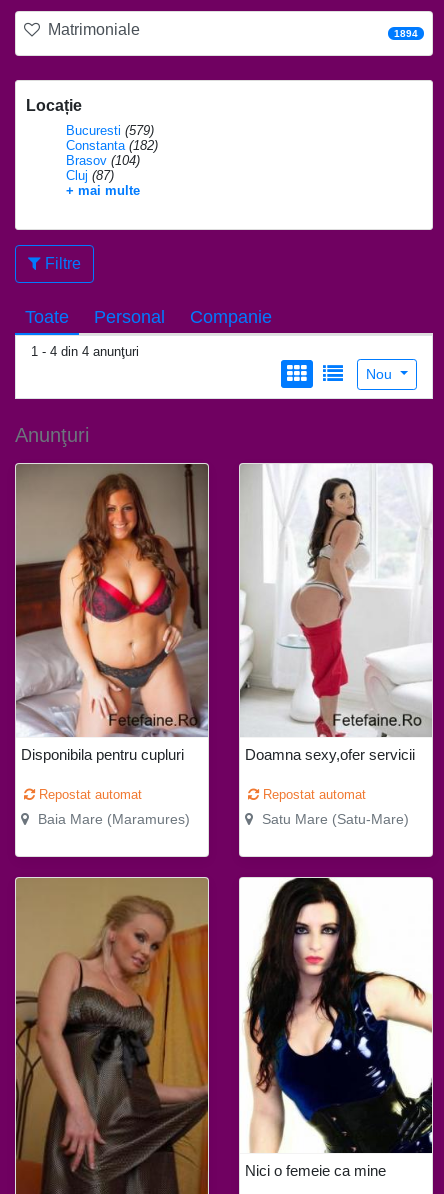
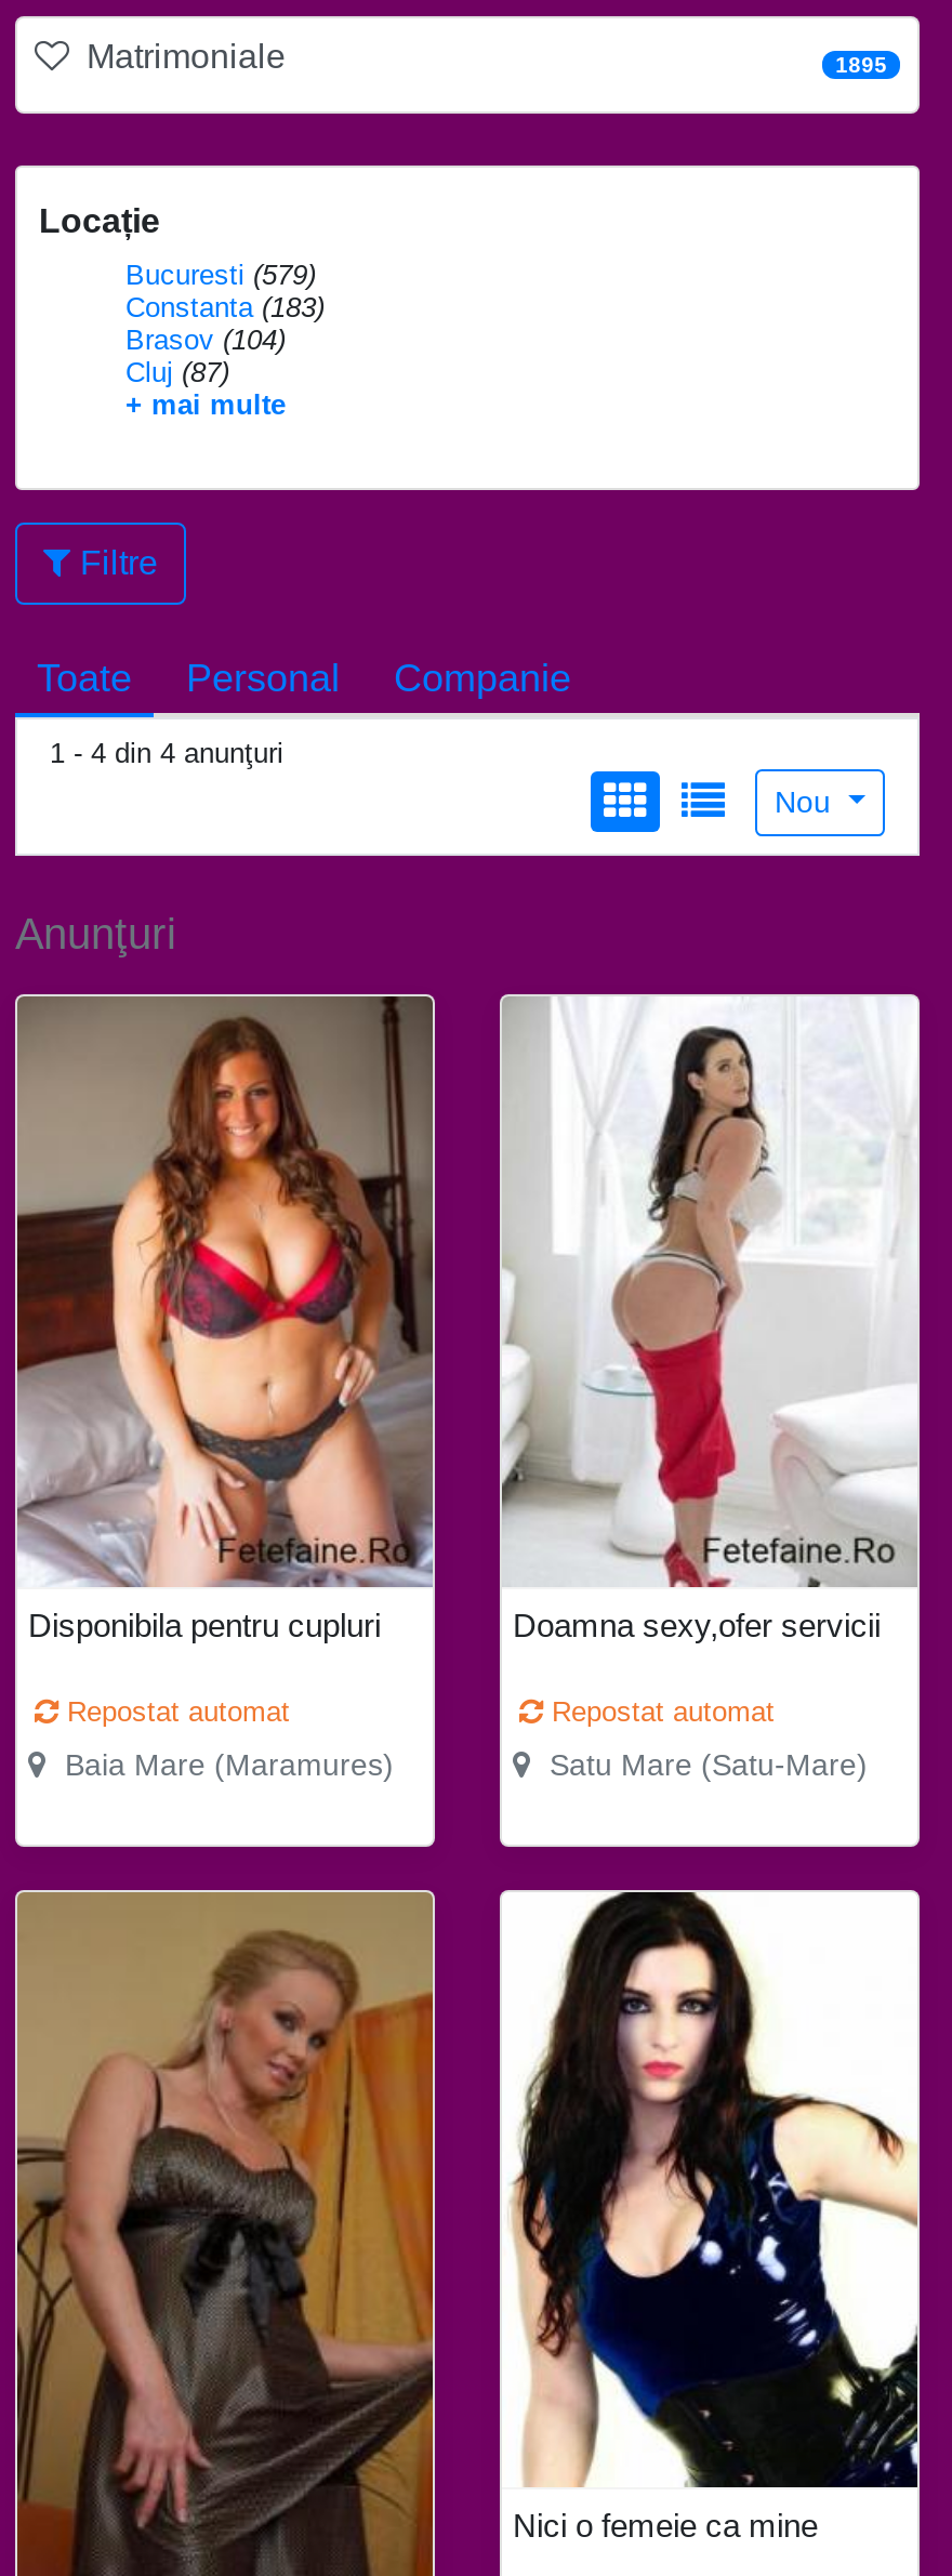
[394,28,418,39] 1894 -> [836,53,888,77] 1895
[66,138,158,153] Constanta (182) -> [125,291,325,323] Constanta (183)

